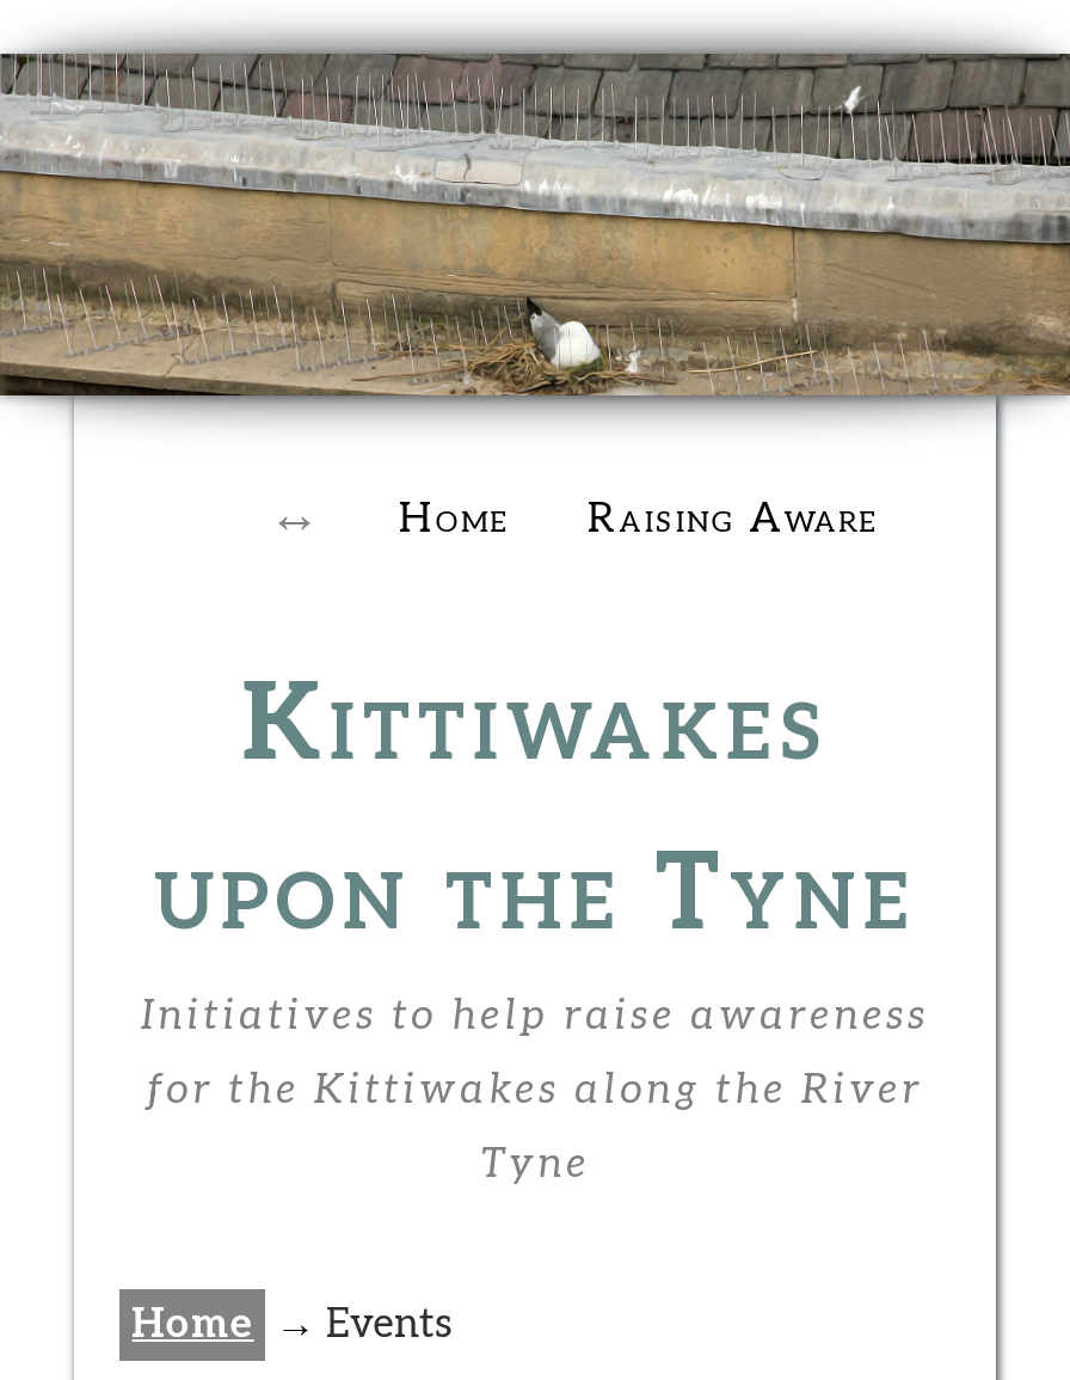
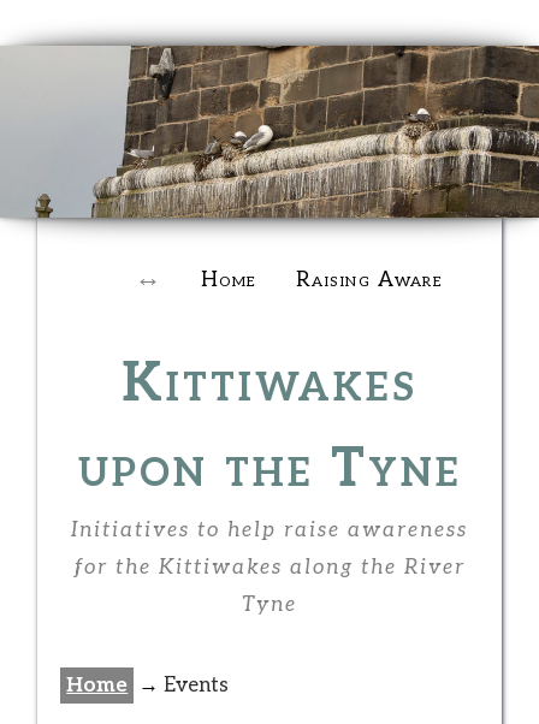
[7,51,1063,398] [image] -> [4,46,535,219] [image]

